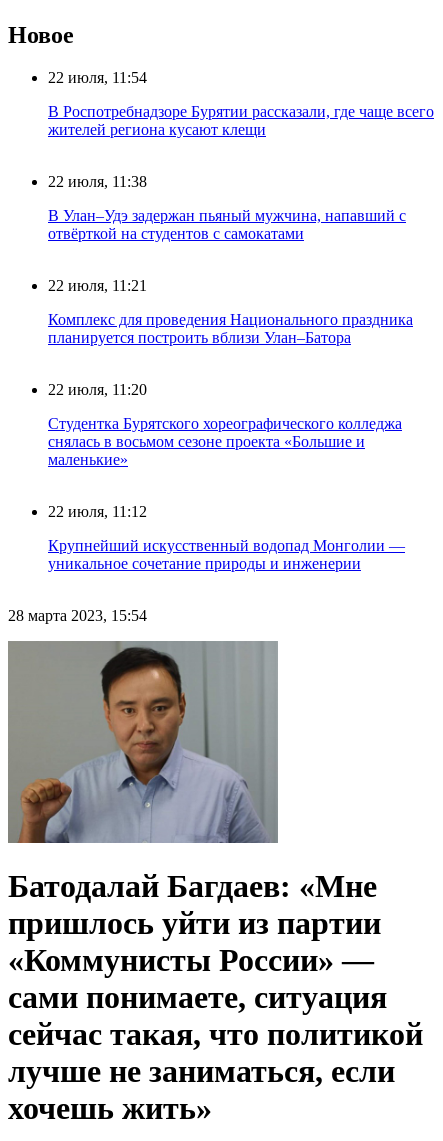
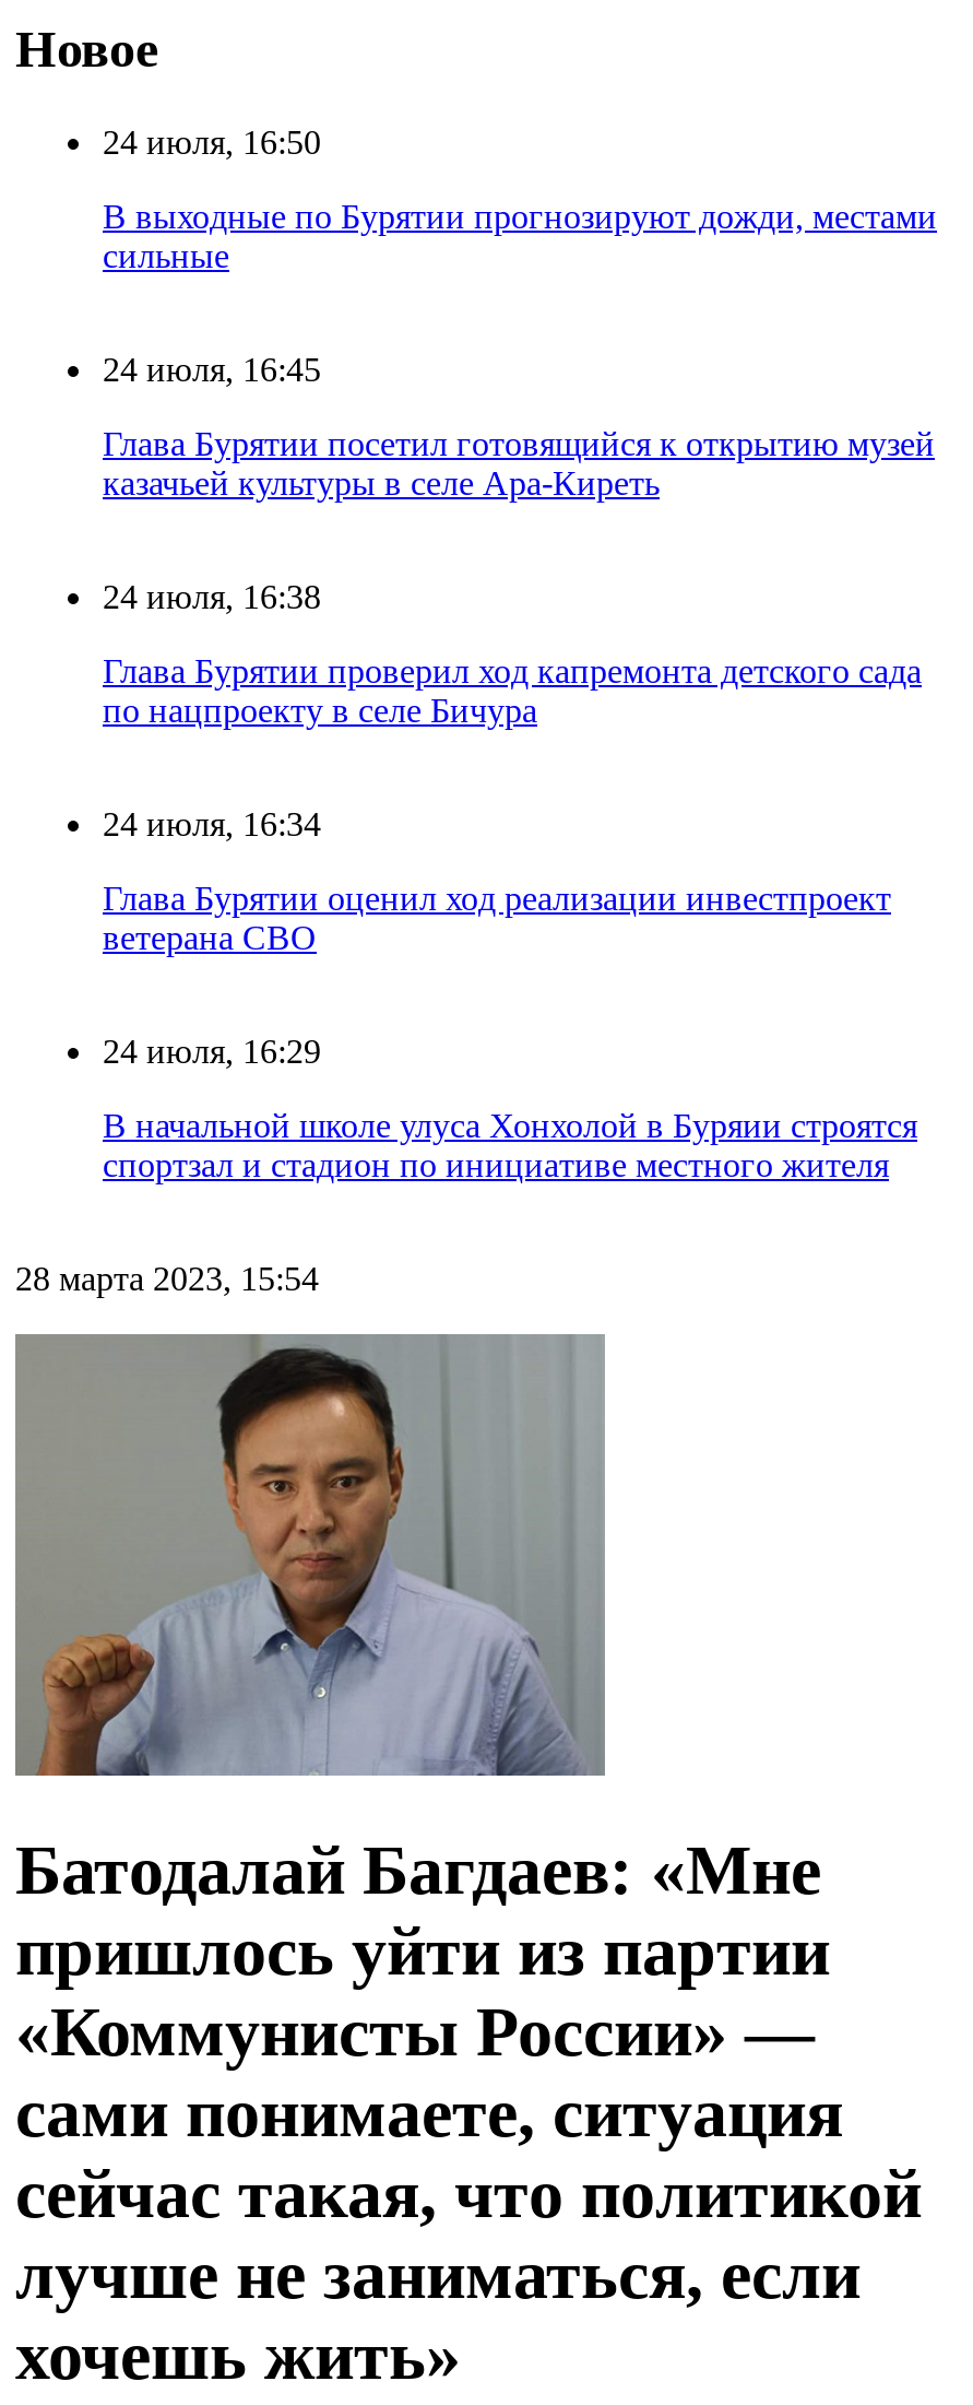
[48,69,147,86] 22 июля, 11:54 -> [103,124,321,161] 24 июля, 16:50
[48,103,434,138] В Роспотребнадзоре Бурятии рассказали, где чаще всего | жителей региона кусают клещи -> [103,198,937,275] В выходные по Бурятии прогнозируют дожди, местами | сильные
[48,173,147,190] 22 июля, 11:38 -> [103,351,321,388] 24 июля, 16:45
[48,207,406,242] В Улан–Удэ задержан пьяный мужчина, напавший с | отвёрткой на студентов с самокатами -> [103,425,935,502] Глава Бурятии посетил готовящийся к открытию музей | казачьей культуры в селе Ара-Киреть
[48,277,147,294] 22 июля, 11:21 -> [103,578,321,616] 24 июля, 16:38
[48,311,413,346] Комплекс для проведения Национального праздника | планируется построить вблизи Улан–Батора -> [103,653,922,729] Глава Бурятии проверил ход капремонта детского сада | по нацпроекту в селе Бичура
[48,381,147,398] 22 июля, 11:20 -> [103,806,321,843] 24 июля, 16:34
[48,415,402,468] Студентка Бурятского хореографического колледжа | снялась в восьмом сезоне проекта «Большие и | маленькие» -> [103,880,891,957] Глава Бурятии оценил ход реализации инвестпроект | ветерана СВО
[48,503,147,520] 22 июля, 11:12 -> [103,1033,321,1070] 24 июля, 16:29
[48,537,405,572] Крупнейший искусственный водопад Монголии — | уникальное сочетание природы и инженерии -> [103,1107,917,1184] В начальной школе улуса Хонхолой в Буряии строятся | спортзал и стадион по инициативе местного жителя

